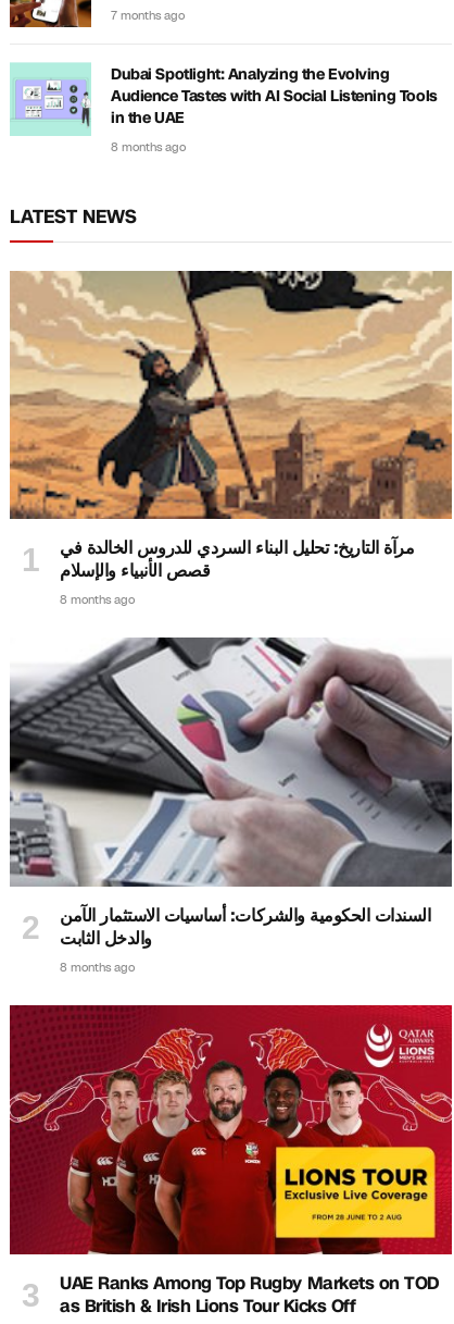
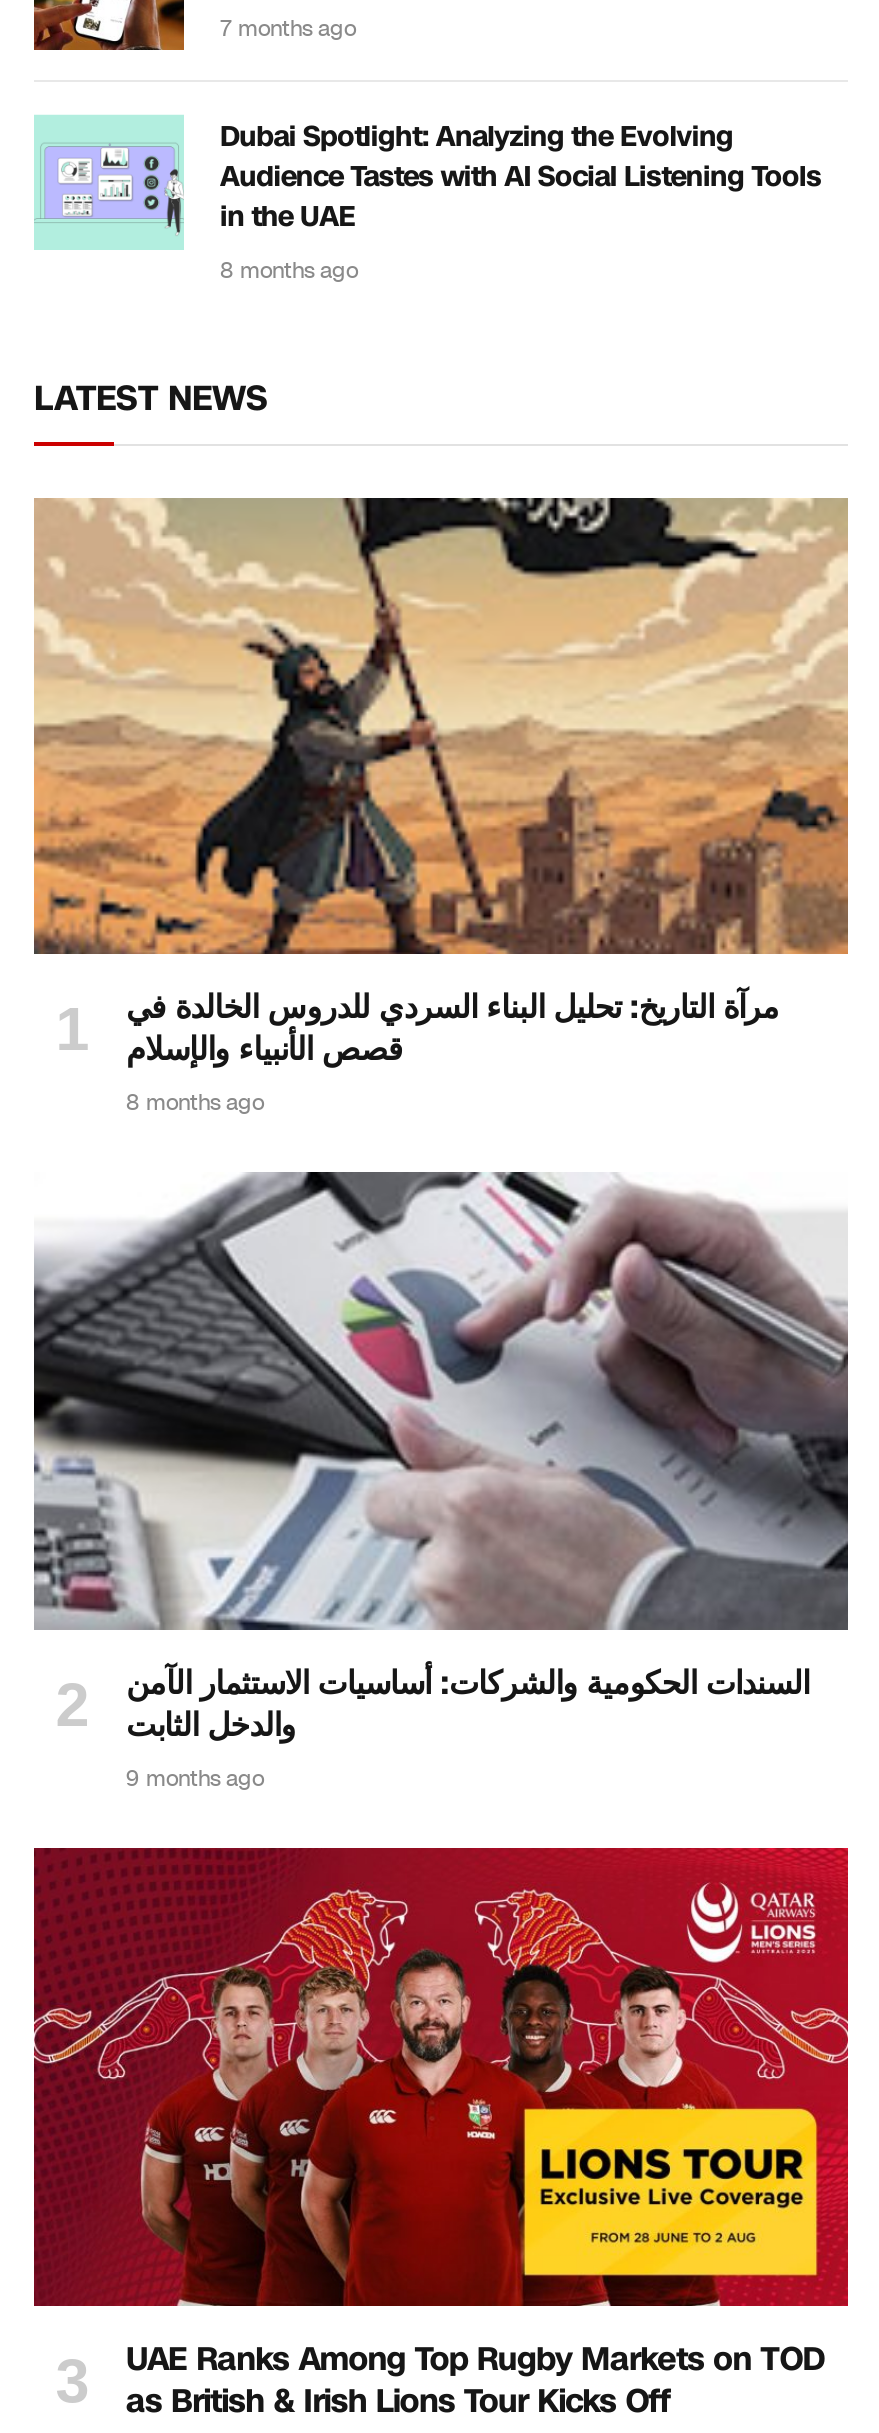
[60,960,135,976] 8 months ago -> [126,1765,264,1795] 9 months ago

